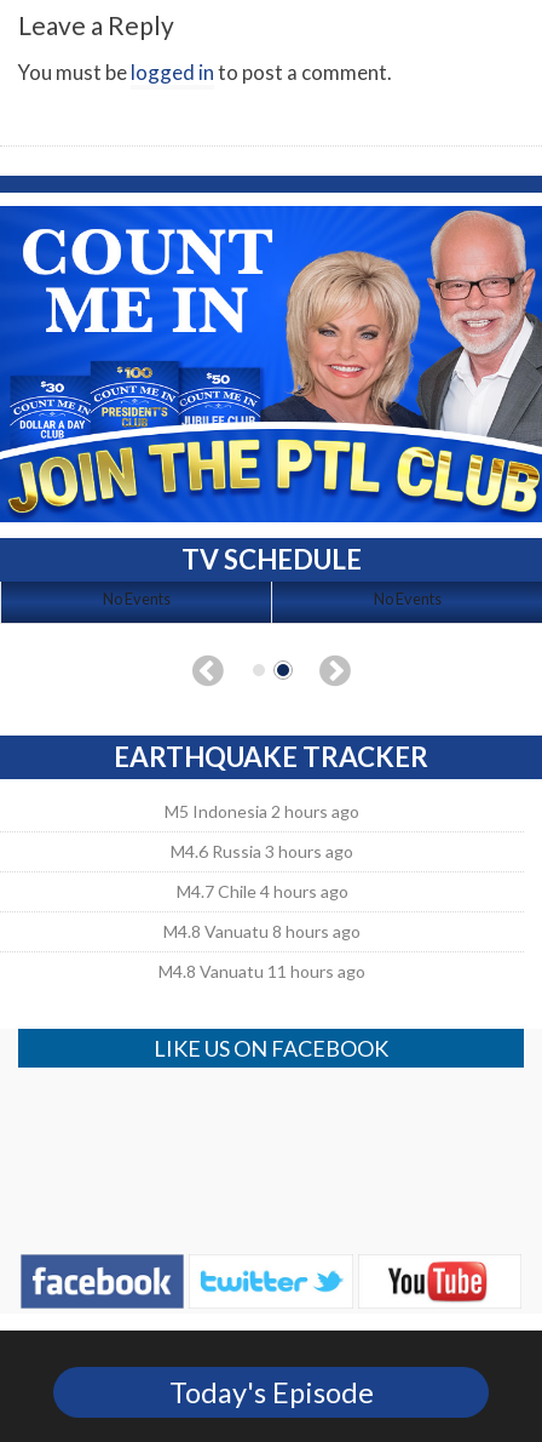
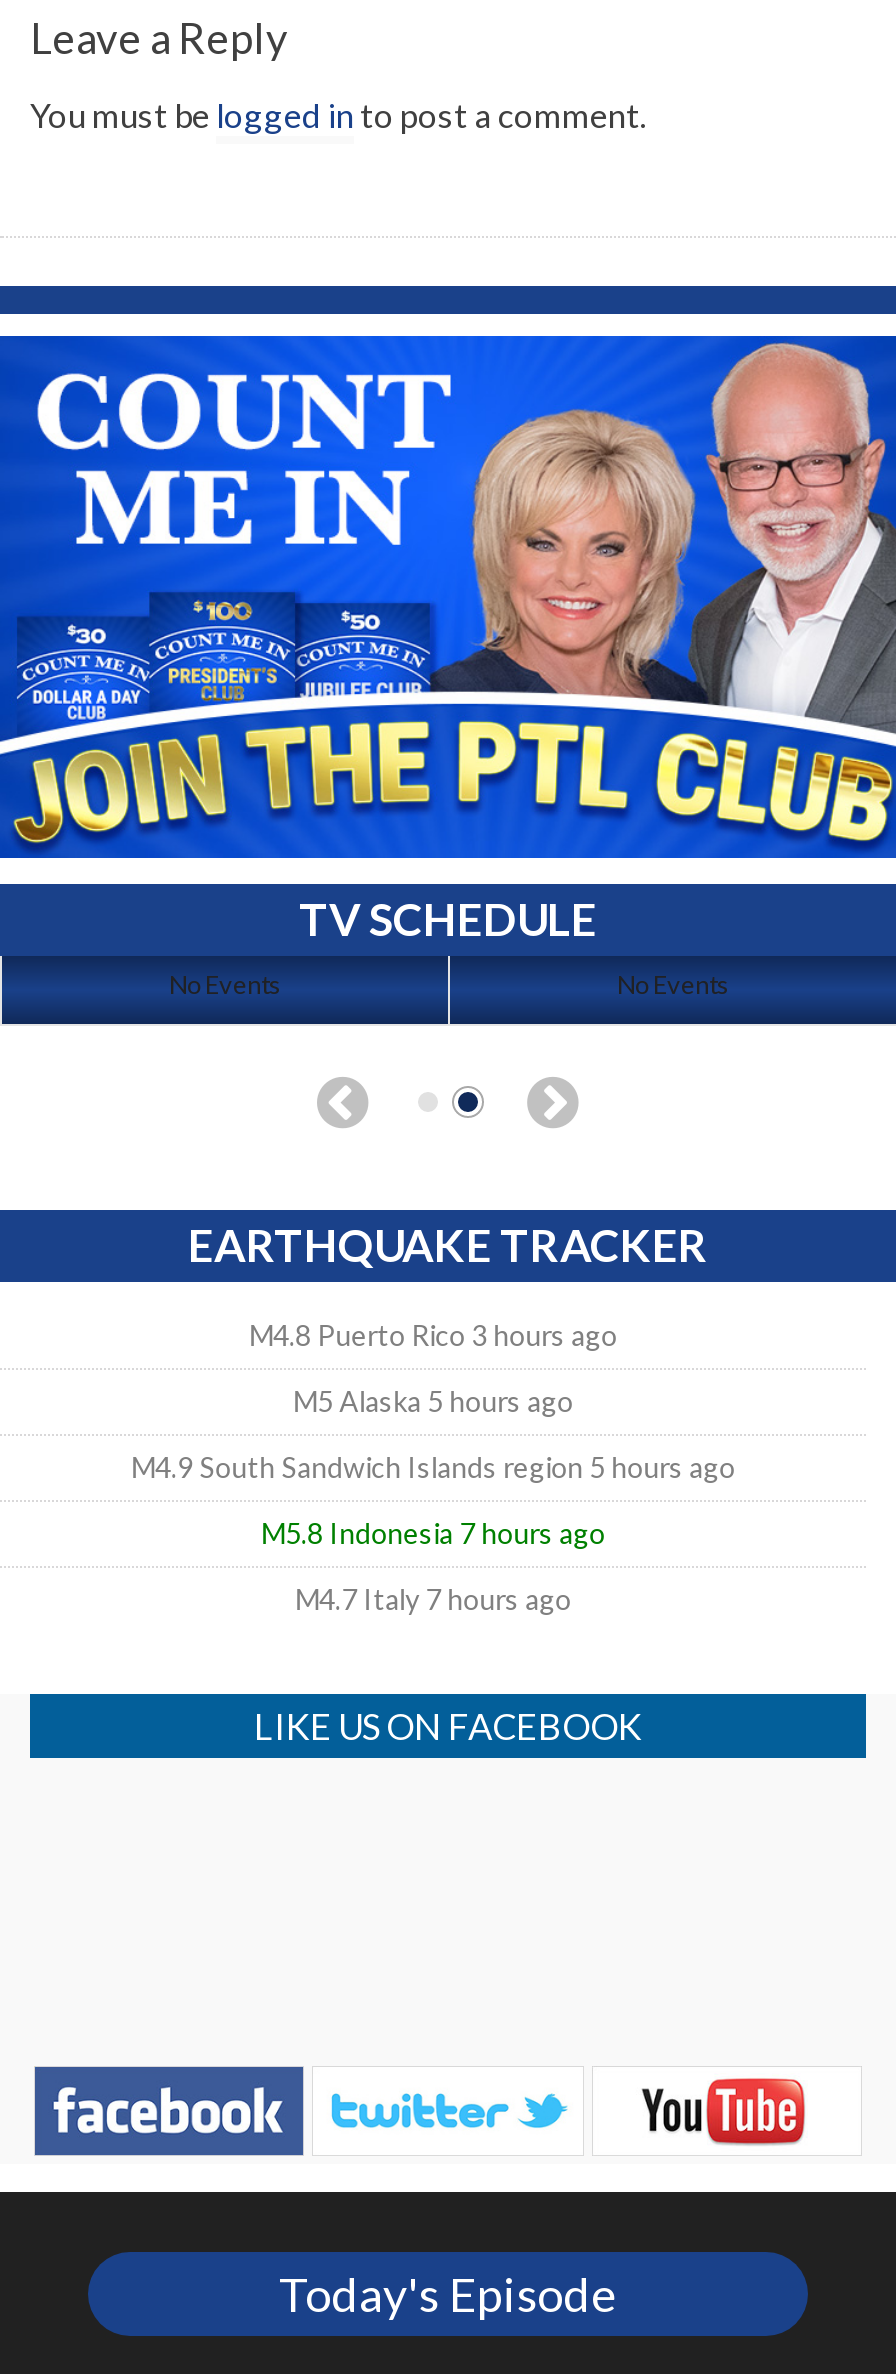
[165,801,359,822] M5 Indonesia 2 hours ago -> [249,1319,617,1353] M4.8 Puerto Rico 3 hours ago
[171,841,353,862] M4.6 Russia 3 hours ago -> [293,1385,573,1419] M5 Alaska 5 hours ago
[176,881,348,902] M4.7 Chile 4 hours ago -> [131,1451,735,1485] M4.9 South Sandwich Islands region 5 hours ago
[163,921,361,942] M4.8 Vanuatu 8 hours ago -> [261,1517,605,1551] M5.8 Indonesia 7 hours ago
[159,961,365,982] M4.8 Vanuatu 11 hours ago -> [295,1583,571,1617] M4.7 Italy 7 hours ago

